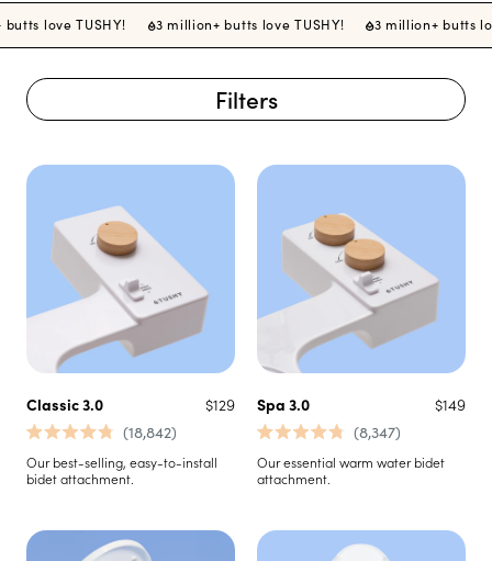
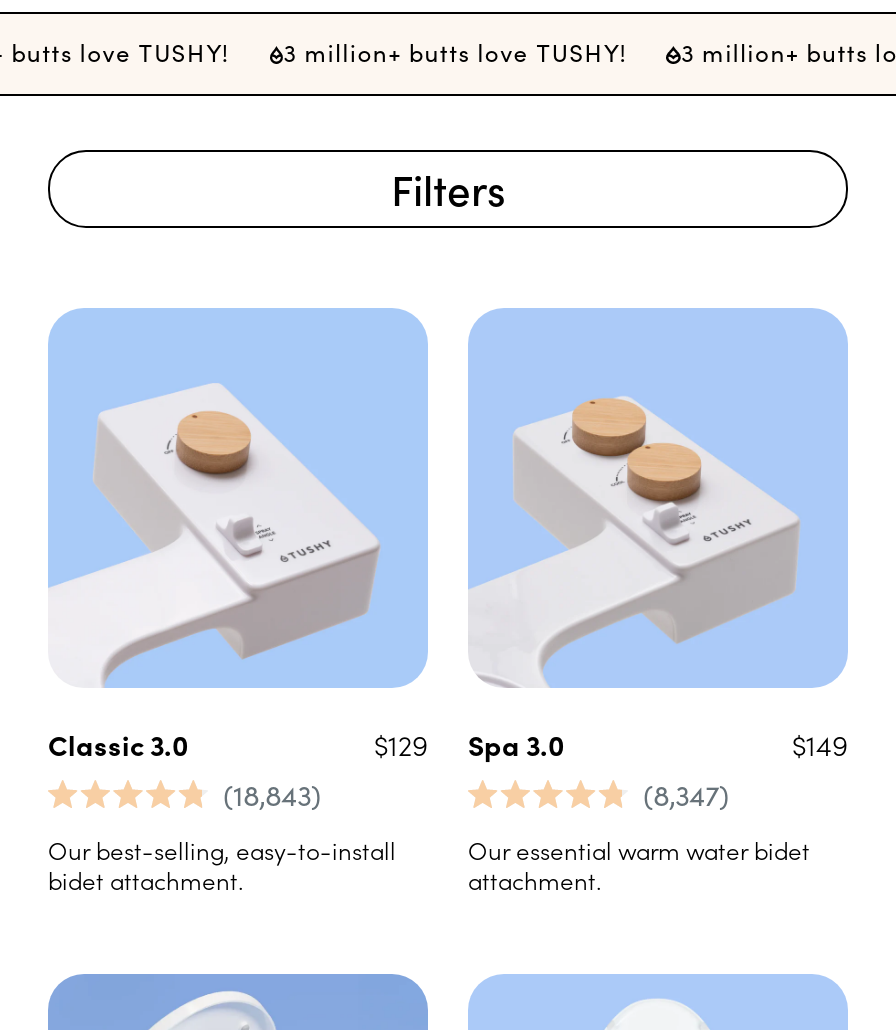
[128,421,171,443] 18,842 -> [233,774,311,814] 18,843

